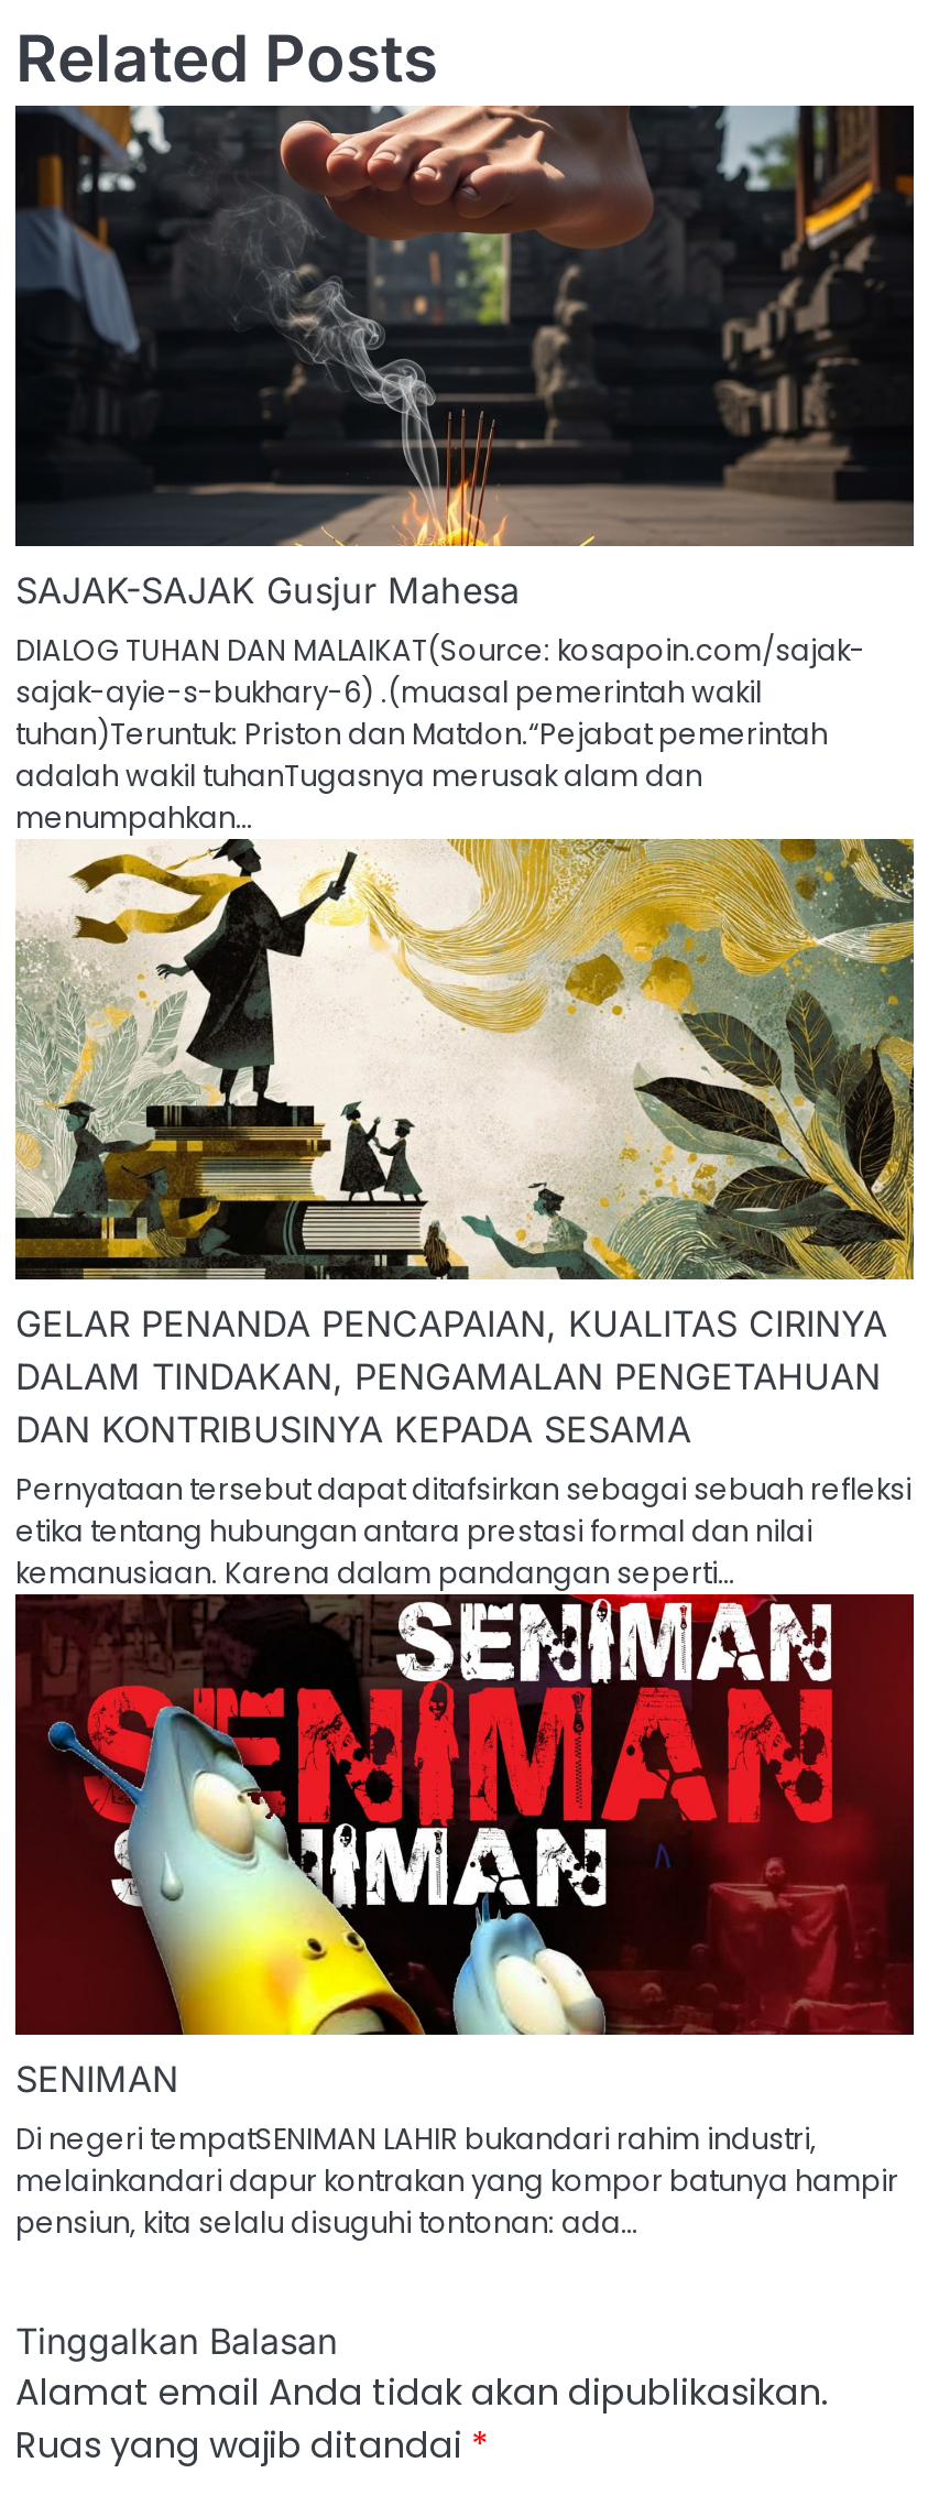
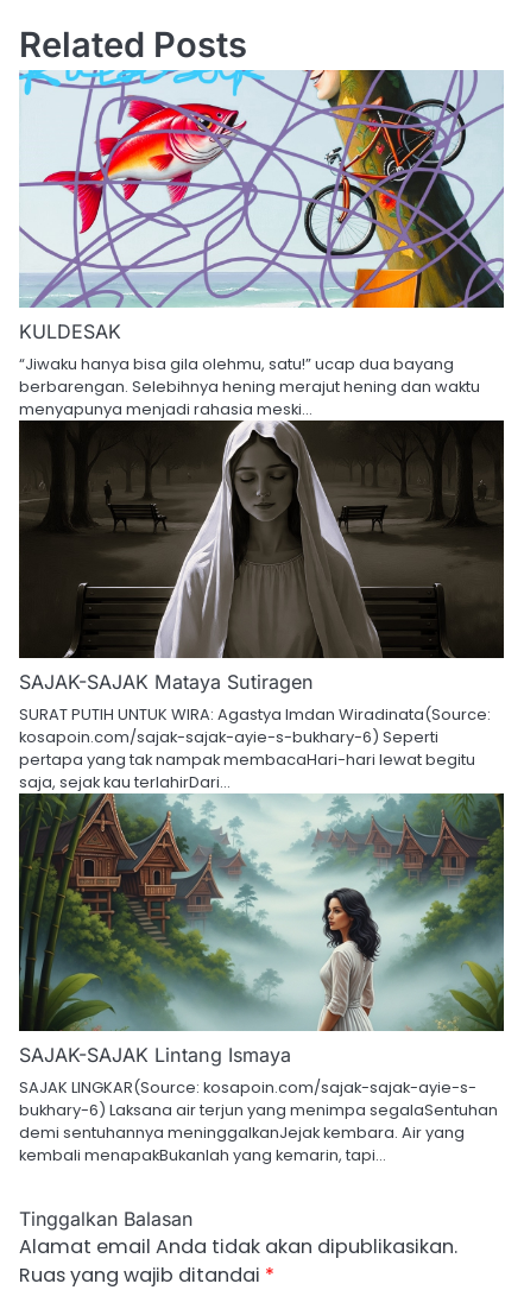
[13,103,916,839] [image] | SAJAK-SAJAK Gusjur Mahesa | DIALOG TUHAN DAN MALAIKAT(Source: kosapoin.com/sajak- | sajak-ayie-s-bukhary-6) .(muasal pemerintah wakil | tuhan)Teruntuk: Priston dan Matdon.“Pejabat pemerintah | adalah wakil tuhanTugasnya merusak alam dan | menumpahkan… -> [18,69,505,420] [image] | KULDESAK | “Jiwaku hanya bisa gila olehmu, satu!” ucap dua bayang | berbarengan. Selebihnya hening merajut hening dan waktu | menyapunya menjadi rahasia meski…
[15,837,916,1594] [image] | GELAR PENANDA PENCAPAIAN, KUALITAS CIRINYA | DALAM TINDAKAN, PENGAMALAN PENGETAHUAN | DAN KONTRIBUSINYA KEPADA SESAMA | Pernyataan tersebut dapat ditafsirkan sebagai sebuah refleksi | etika tentang hubungan antara prestasi formal dan nilai | kemanusiaan. Karena dalam pandangan seperti… -> [19,419,505,793] [image] | SAJAK-SAJAK Mataya Sutiragen | SURAT PUTIH UNTUK WIRA: Agastya Imdan Wiradinata(Source: | kosapoin.com/sajak-sajak-ayie-s-bukhary-6) Seperti | pertapa yang tak nampak membacaHari-hari lewat begitu | saja, sejak kau terlahirDari…
[15,1552,916,2244] [image] | SENIMAN | Di negeri tempatSENIMAN LAHIR bukandari rahim industri, | melainkandari dapur kontrakan yang kompor batunya hampir | pensiun, kita selalu disuguhi tontonan: ada… -> [19,836,505,1166] [image] | SAJAK-SAJAK Lintang Ismaya | SAJAK LINGKAR(Source: kosapoin.com/sajak-sajak-ayie-s- | bukhary-6) Laksana air terjun yang menimpa segalaSentuhan | demi sentuhannya meninggalkanJejak kembara. Air yang | kembali menapakBukanlah yang kemarin, tapi…

